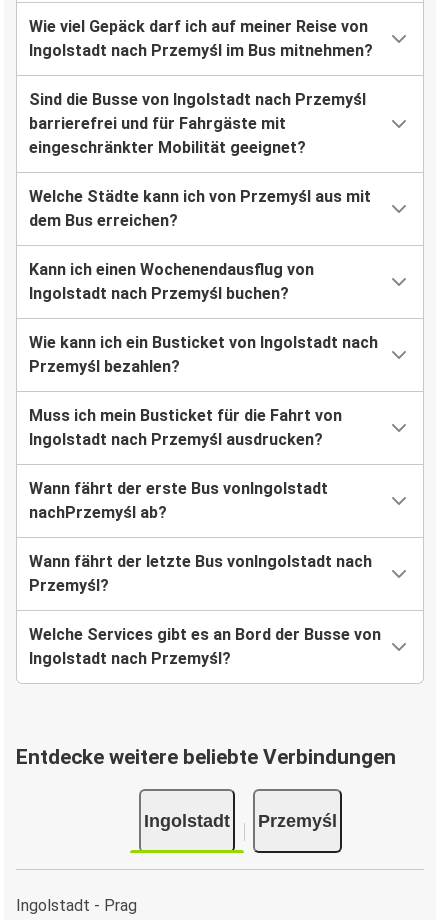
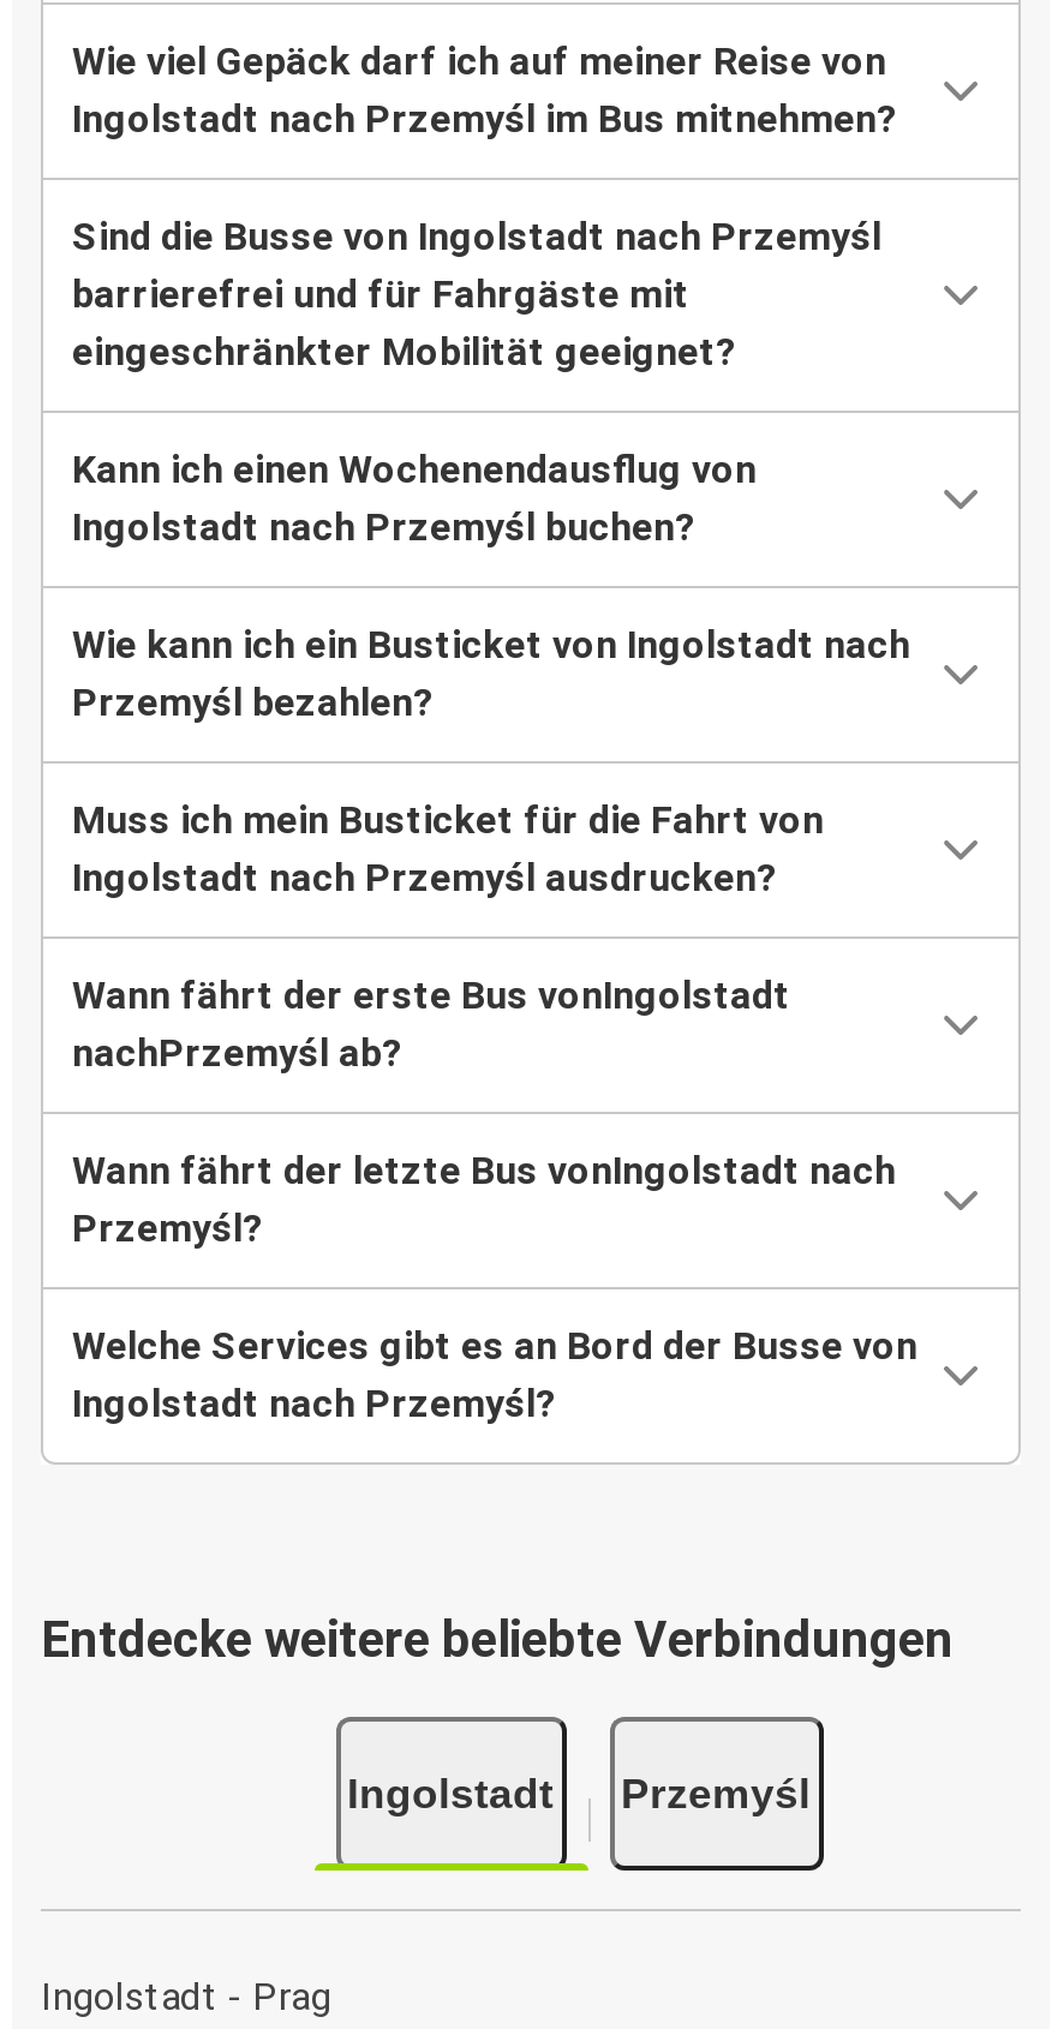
[29,187,371,230] Welche Städte kann ich von Przemyśl aus mit | dem Bus erreichen? -> none

